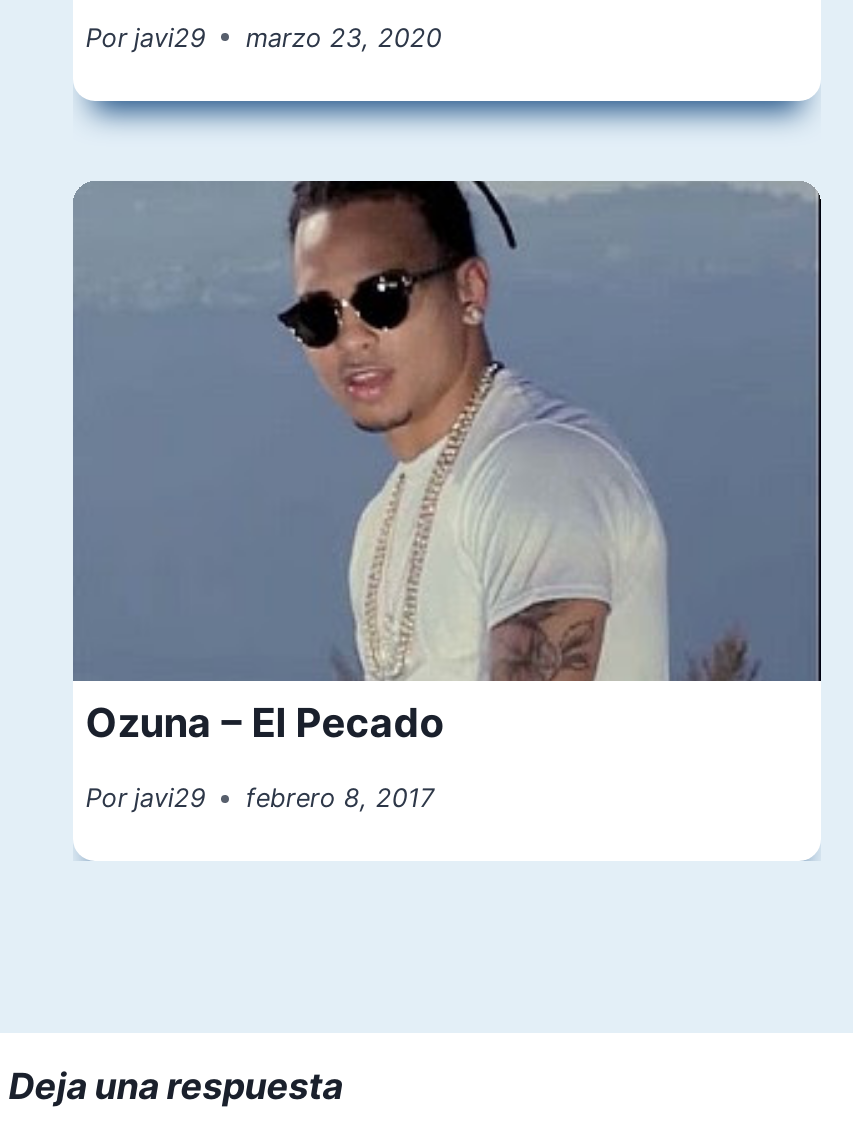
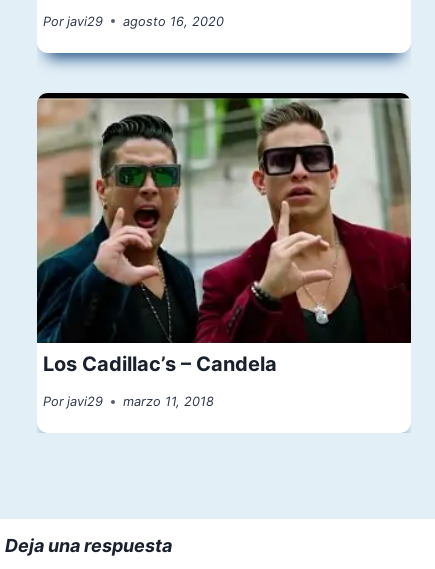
[85,23,442,53] Por javi29 marzo 23, 2020 -> [43,14,224,29] Por javi29 agosto 16, 2020
[73,181,823,748] [image] | Ozuna – El Pecado -> [37,93,412,376] [image] | Los Cadillac’s – Candela
[85,783,434,813] Por javi29 febrero 8, 2017 -> [43,394,214,409] Por javi29 marzo 11, 2018

